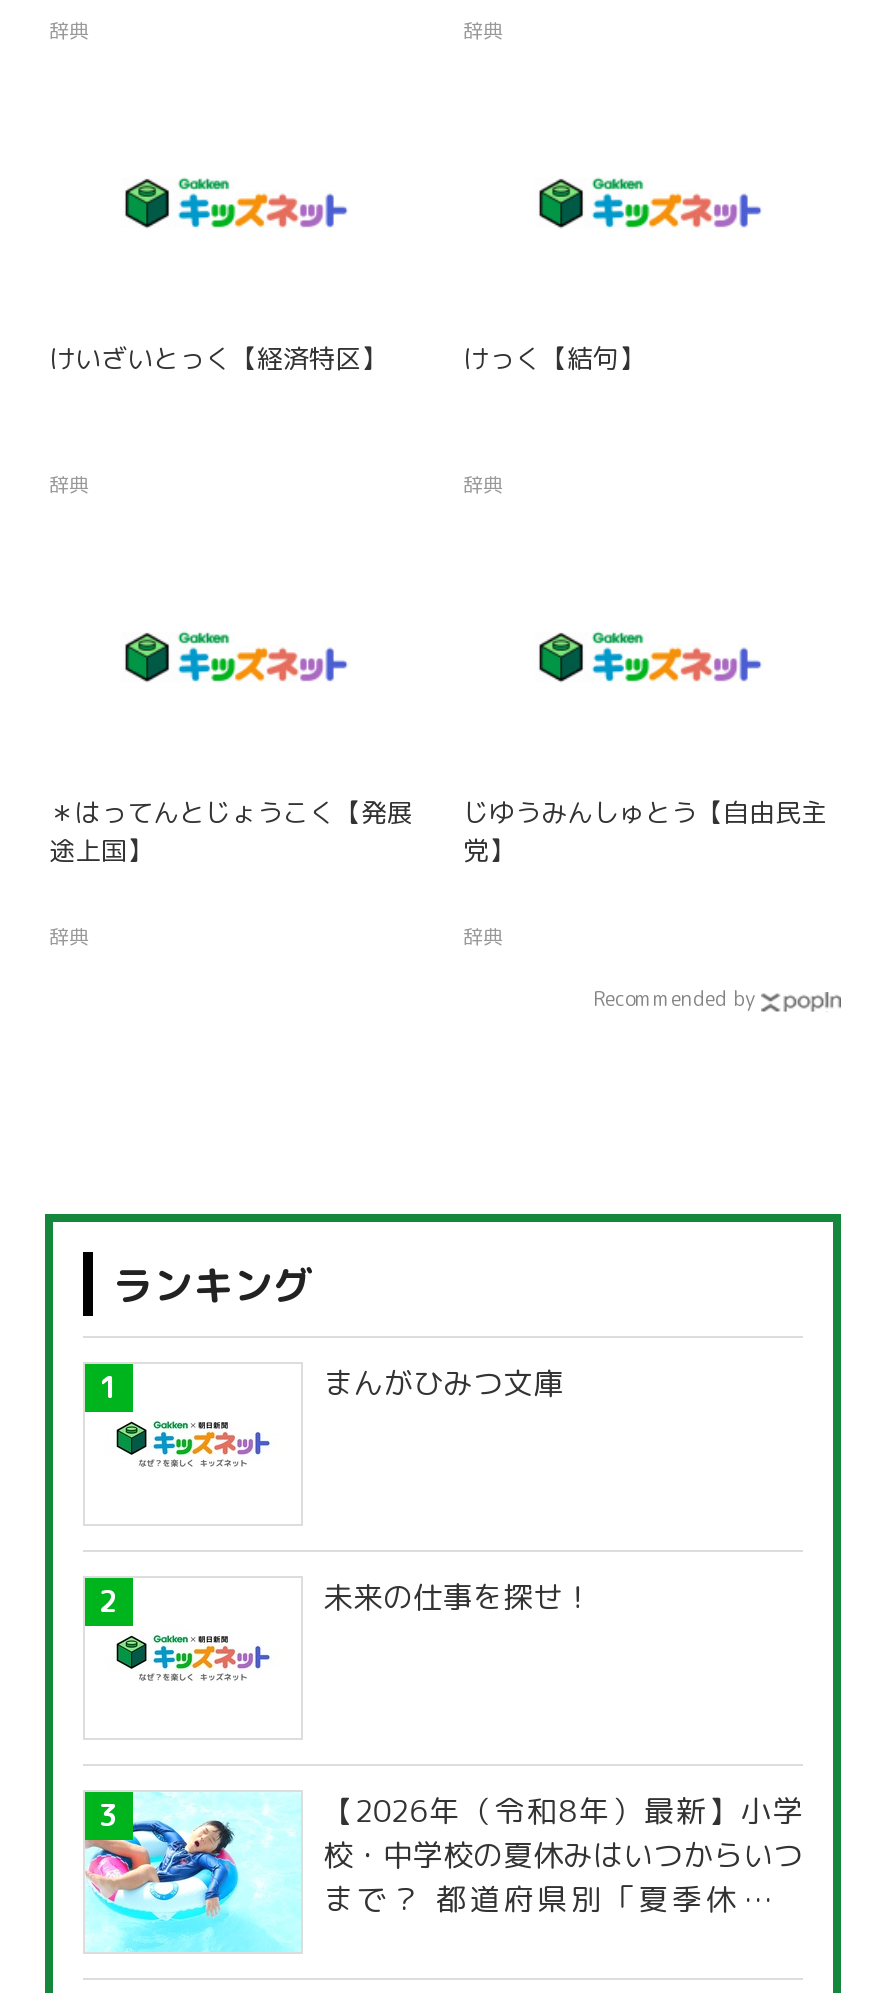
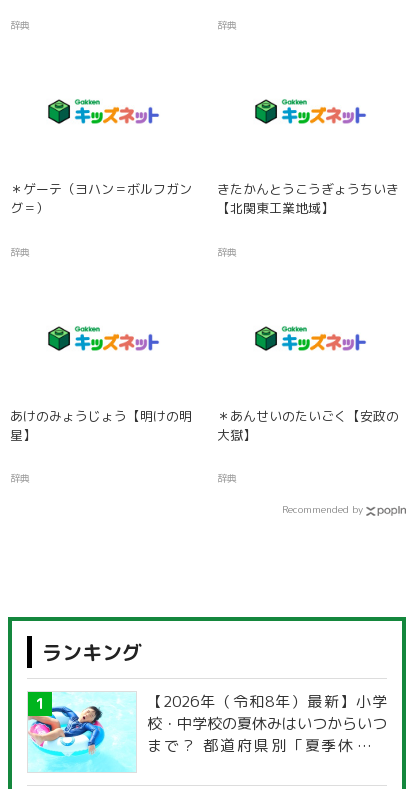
[49,340,387,376] けいざいとっく【経済特区】 -> [10,180,192,217] ＊ゲーテ（ヨハン＝ボルフガン | グ＝）
[463,340,645,376] けっく【結句】 -> [217,180,399,217] きたかんとうこうぎょうちいき | 【北関東工業地域】
[49,794,413,868] ＊はってんとじょうこく【発展 | 途上国】 -> [10,407,192,444] あけのみょうじょう【明けの明 | 星】
[463,794,827,868] じゆうみんしゅとう【自由民主 | 党】 -> [217,407,399,444] ＊あんせいのたいごく【安政の | 大獄】
[87,1363,563,1468] [image] | まんがひみつ文庫 -> none
[83,1576,593,1682] [image] | 未来の仕事を探せ！ -> none

